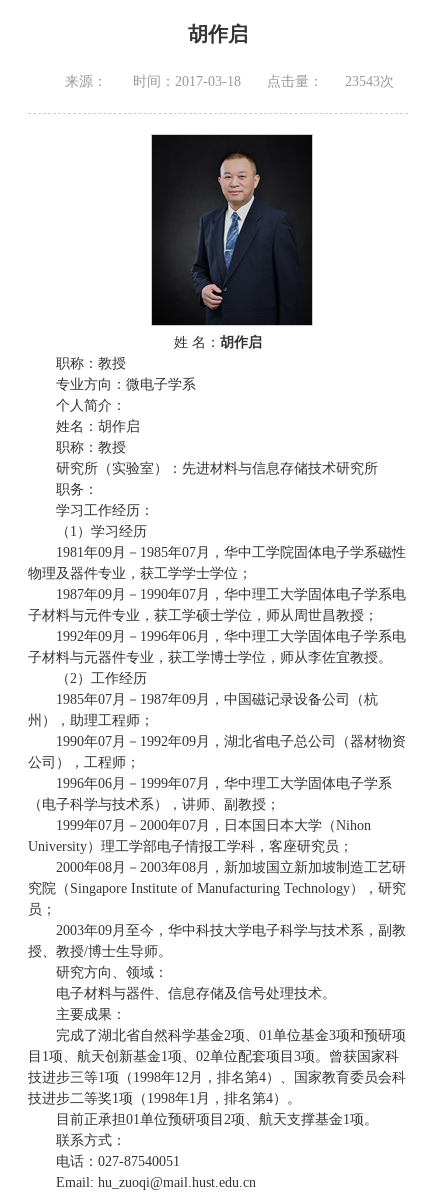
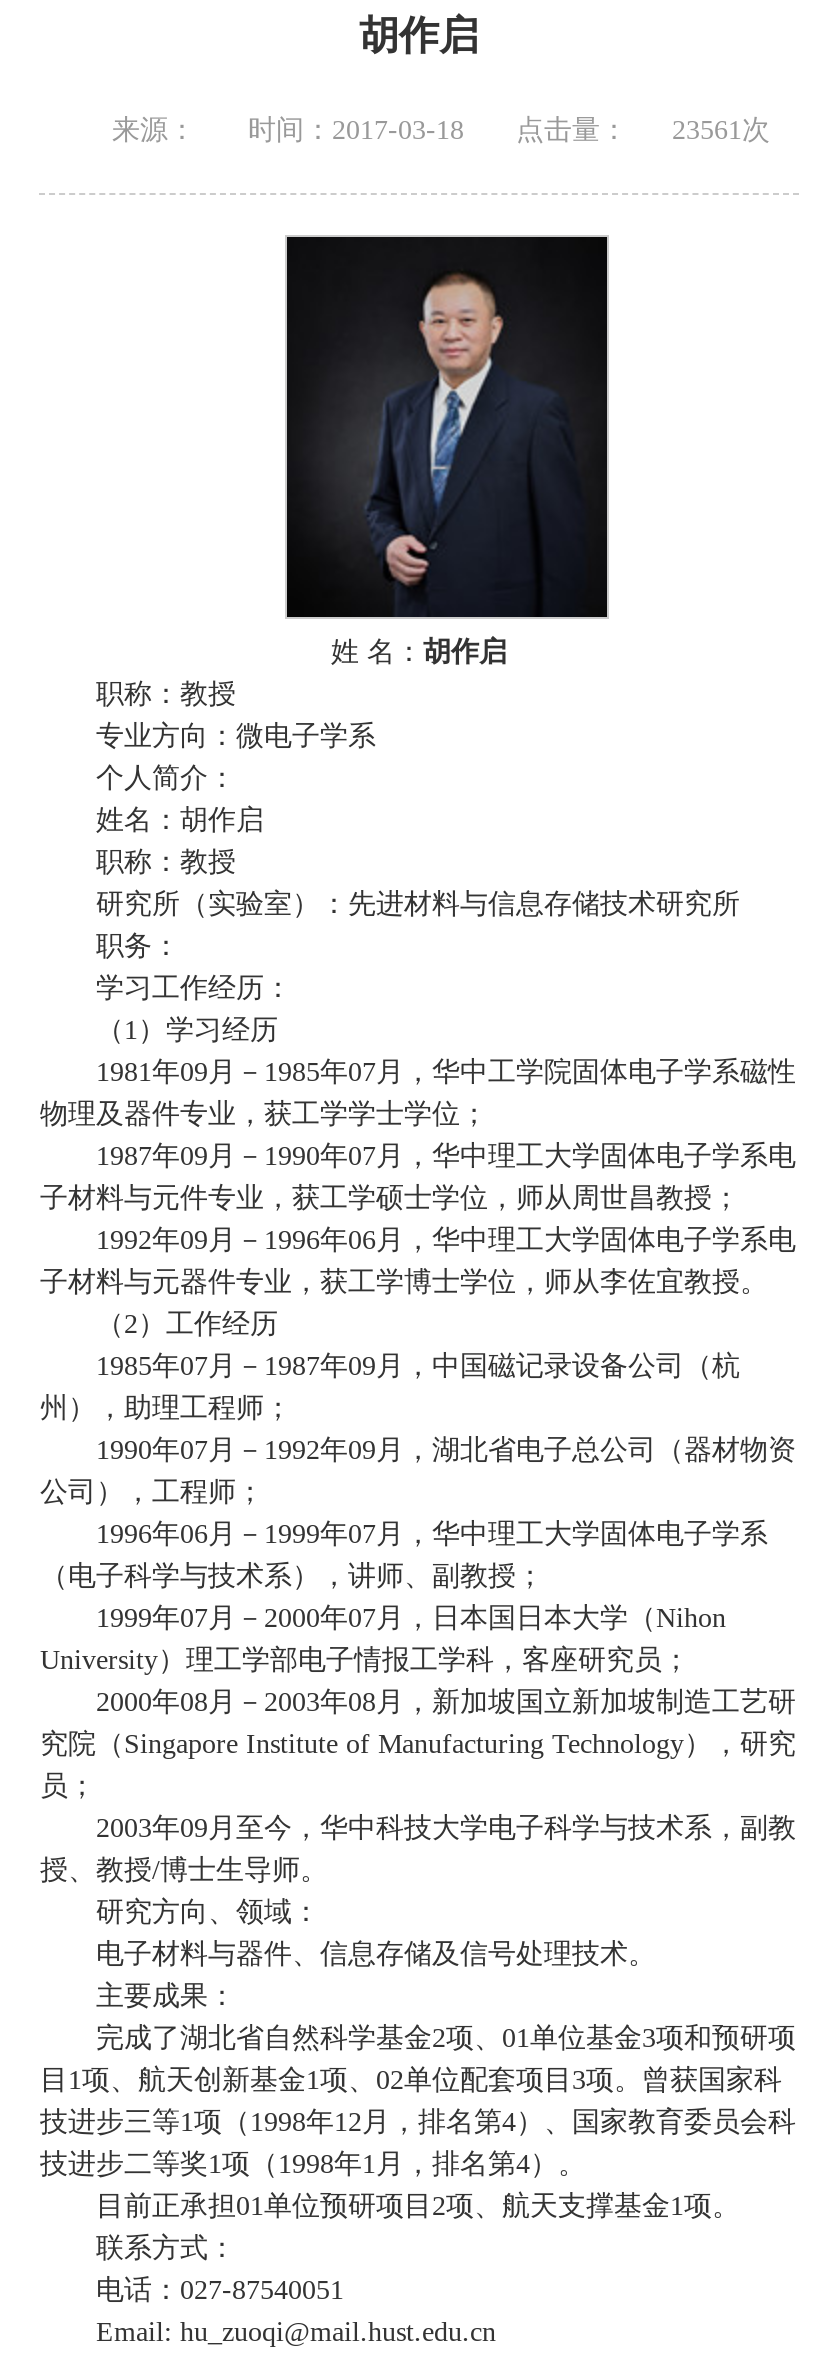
[64,74,393,89] 来源： 时间：2017-03-18 点击量： 23543次 -> [112,115,770,145] 来源： 时间：2017-03-18 点击量： 23561次

